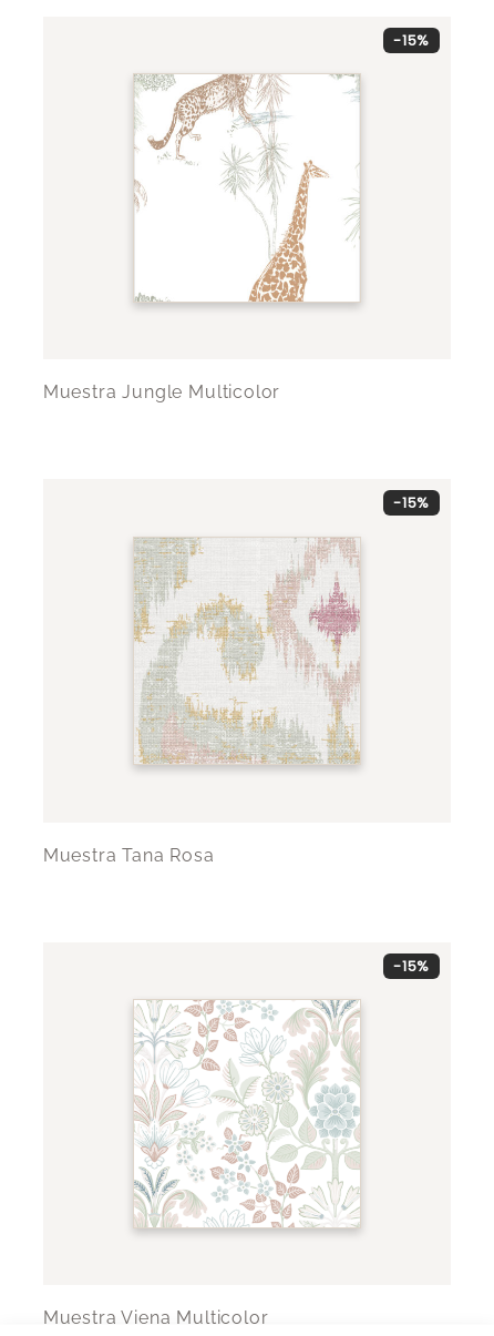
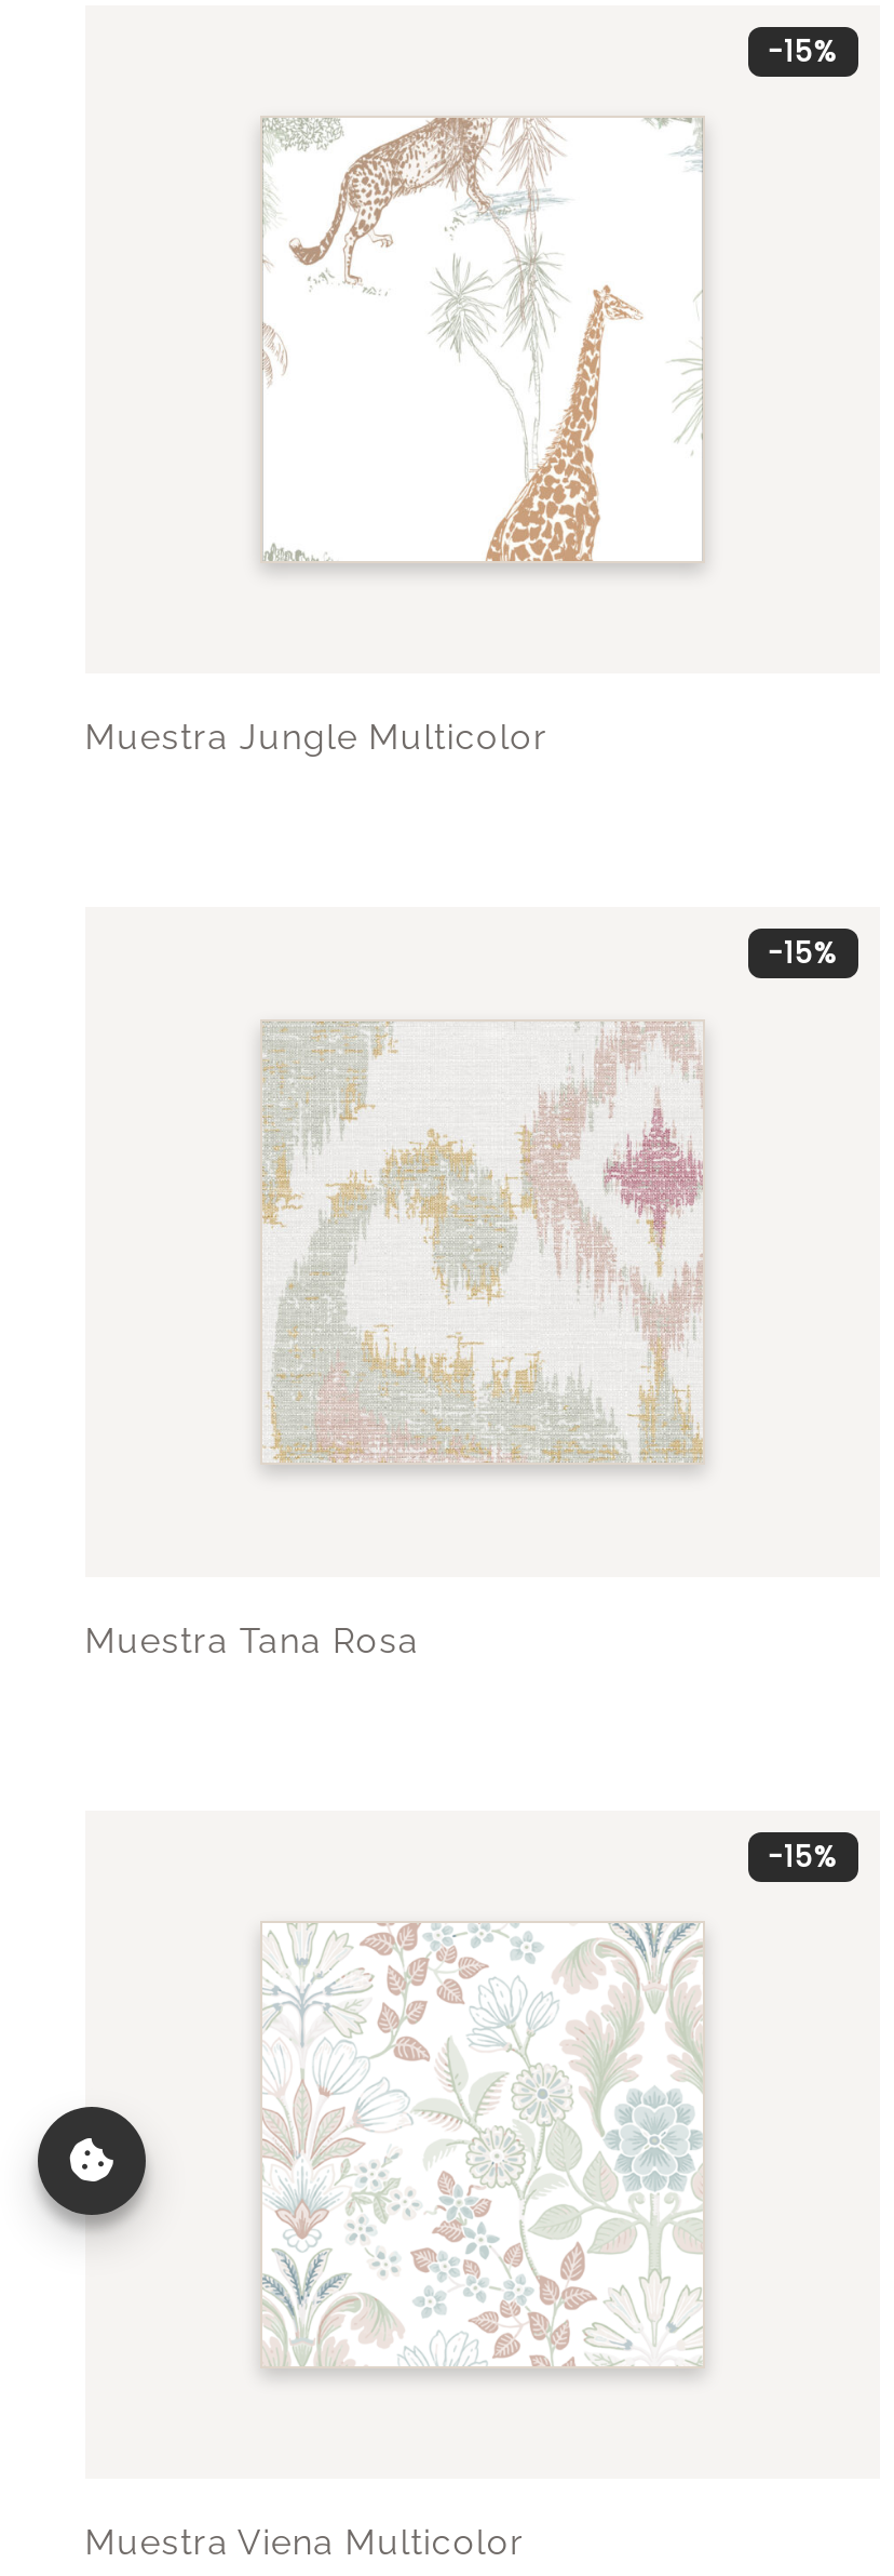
none -> [31,2105,150,2237] [image]

